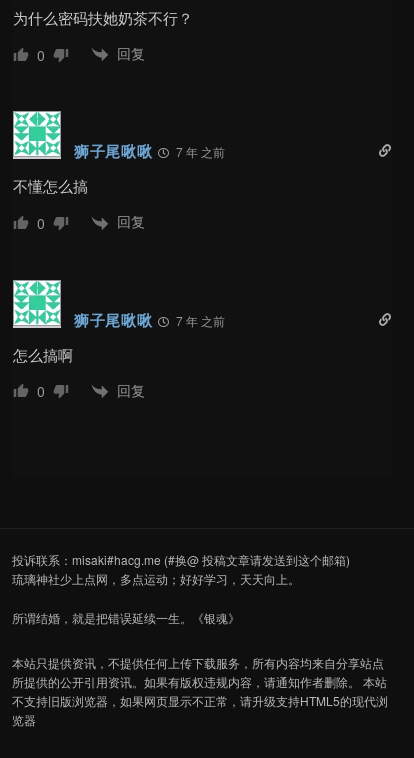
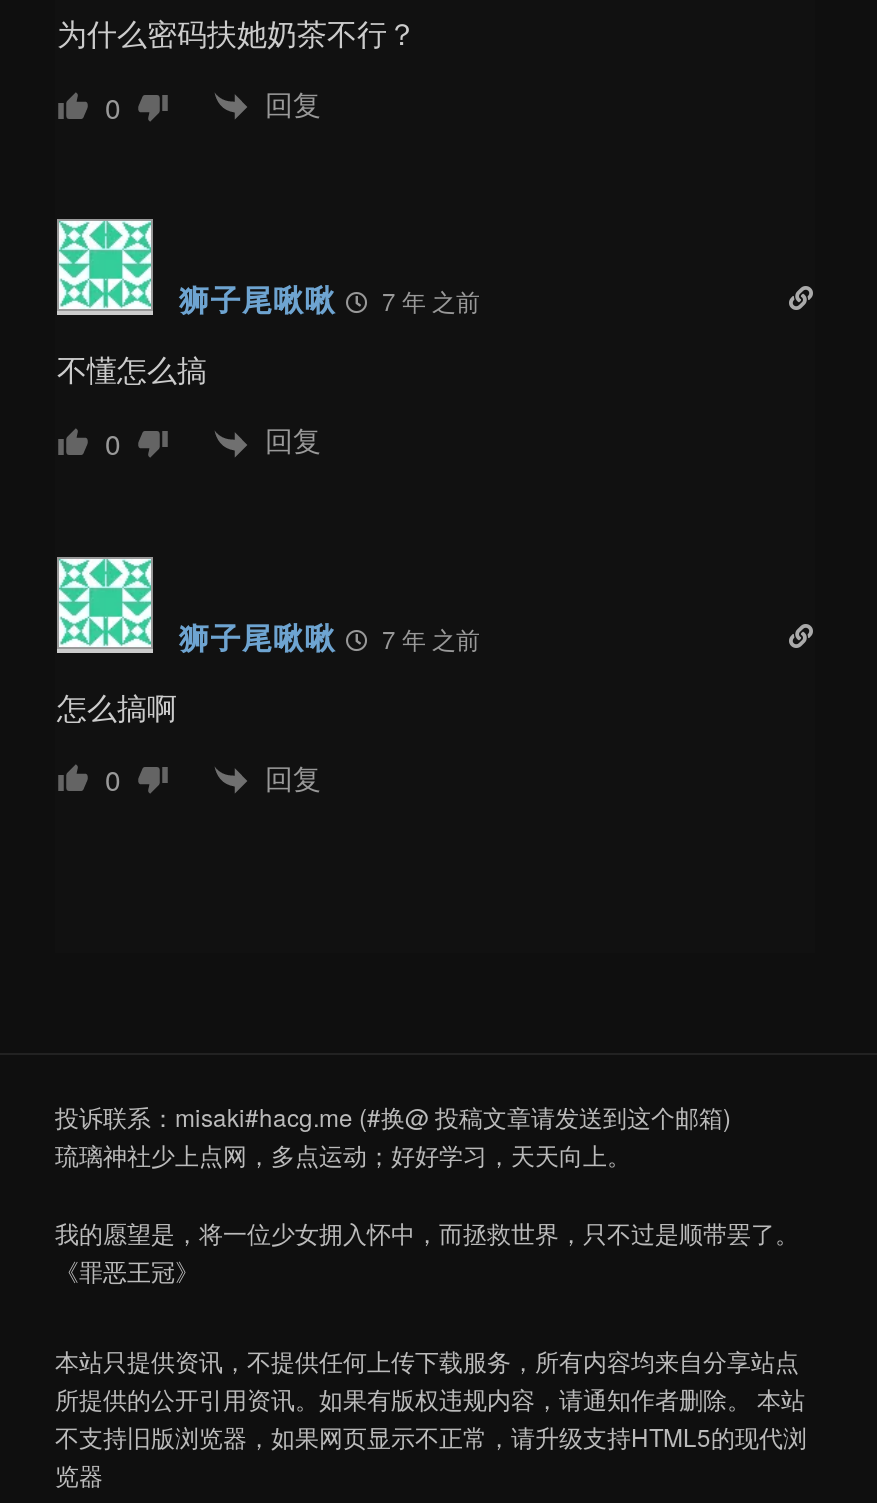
[12,609,240,626] 所谓结婚，就是把错误延续一生。《银魂》 -> [55,1214,799,1286] 我的愿望是，将一位少女拥入怀中，而拯救世界，只不过是顺带罢了。 | 《罪恶王冠》

